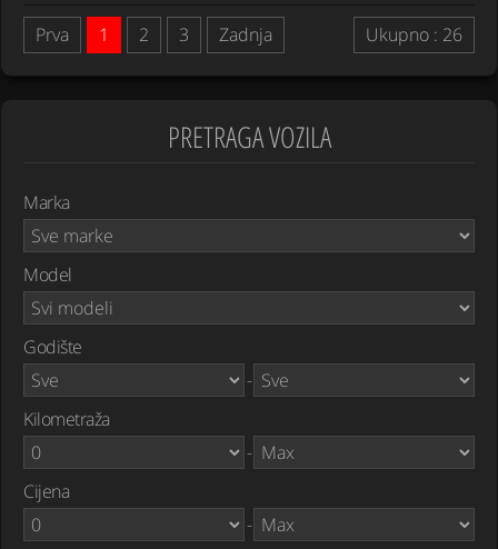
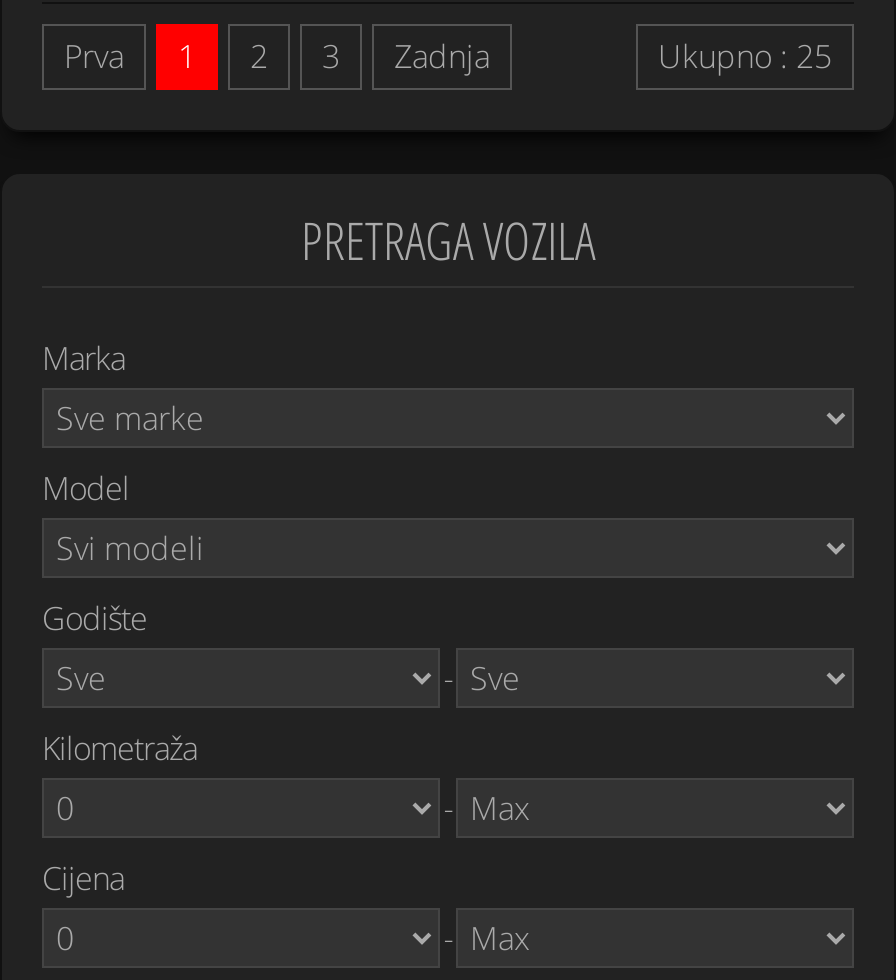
[366,22,462,47] Ukupno : 26 -> [658,34,832,78] Ukupno : 25

